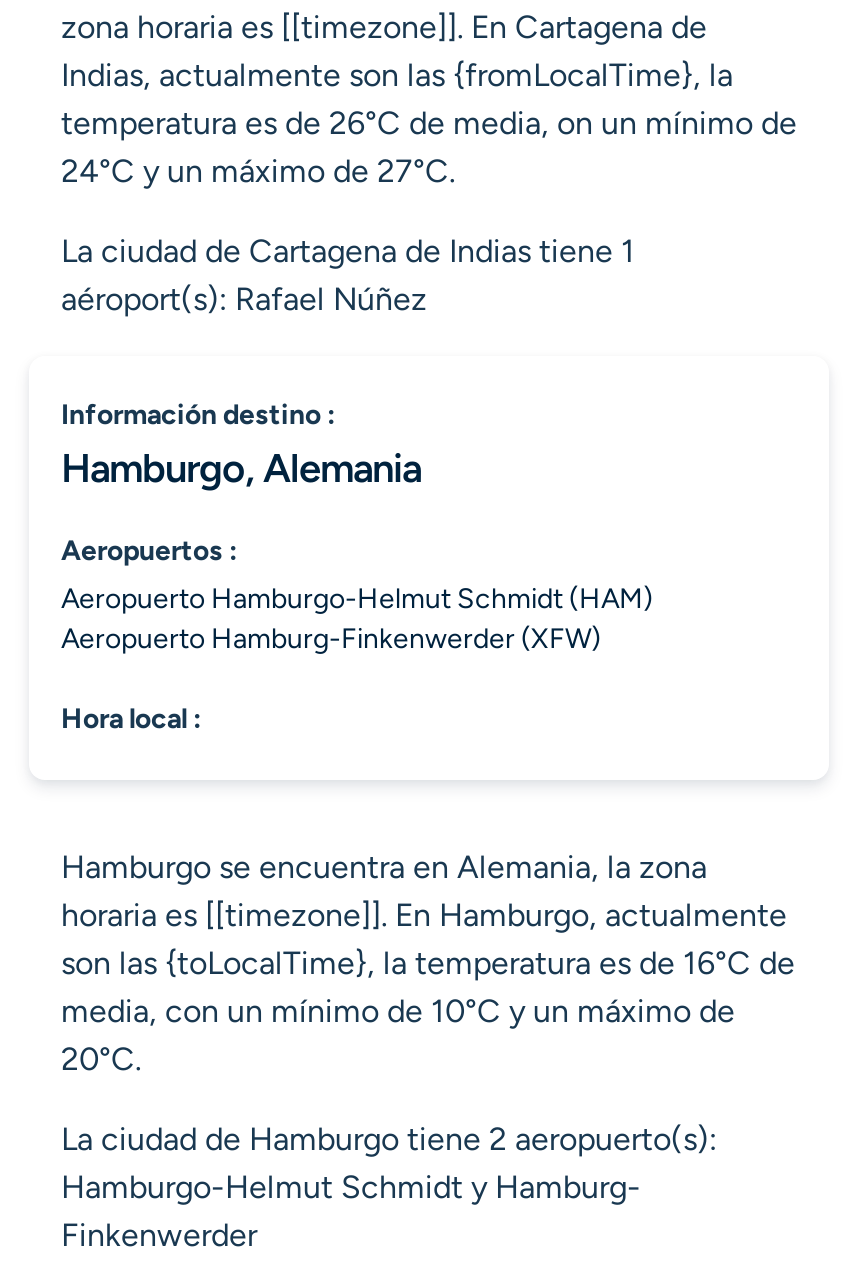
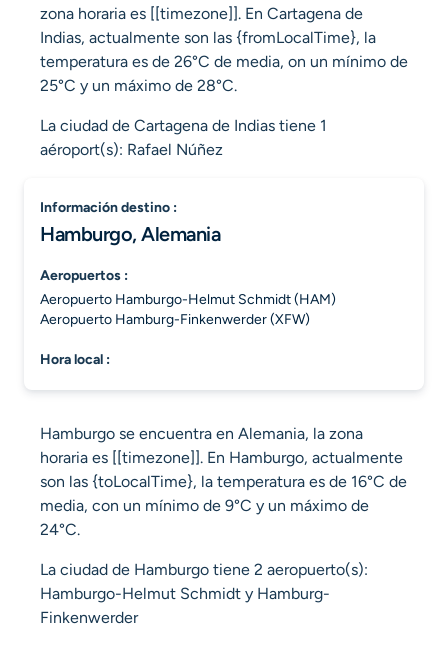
[61,152,455,190] 24°C y un máximo de 27°C. -> [40,76,237,95] 25°C y un máximo de 28°C.
[61,992,735,1078] media, con un mínimo de 10°C y un máximo de | 20°C. -> [40,496,369,539] media, con un mínimo de 9°C y un máximo de | 24°C.

